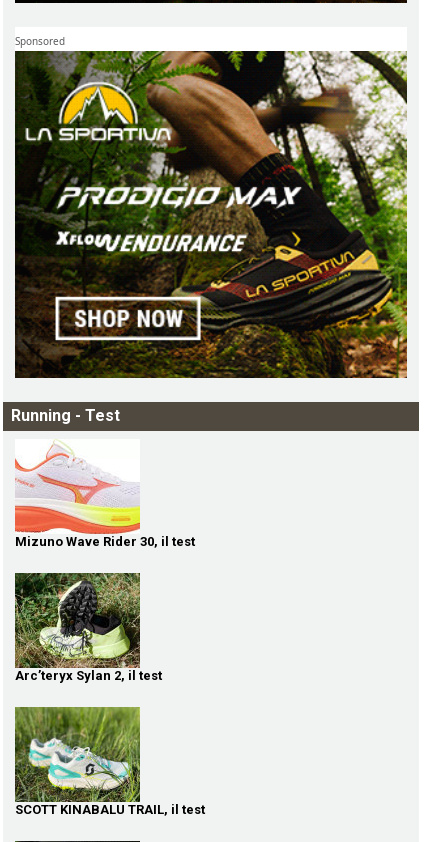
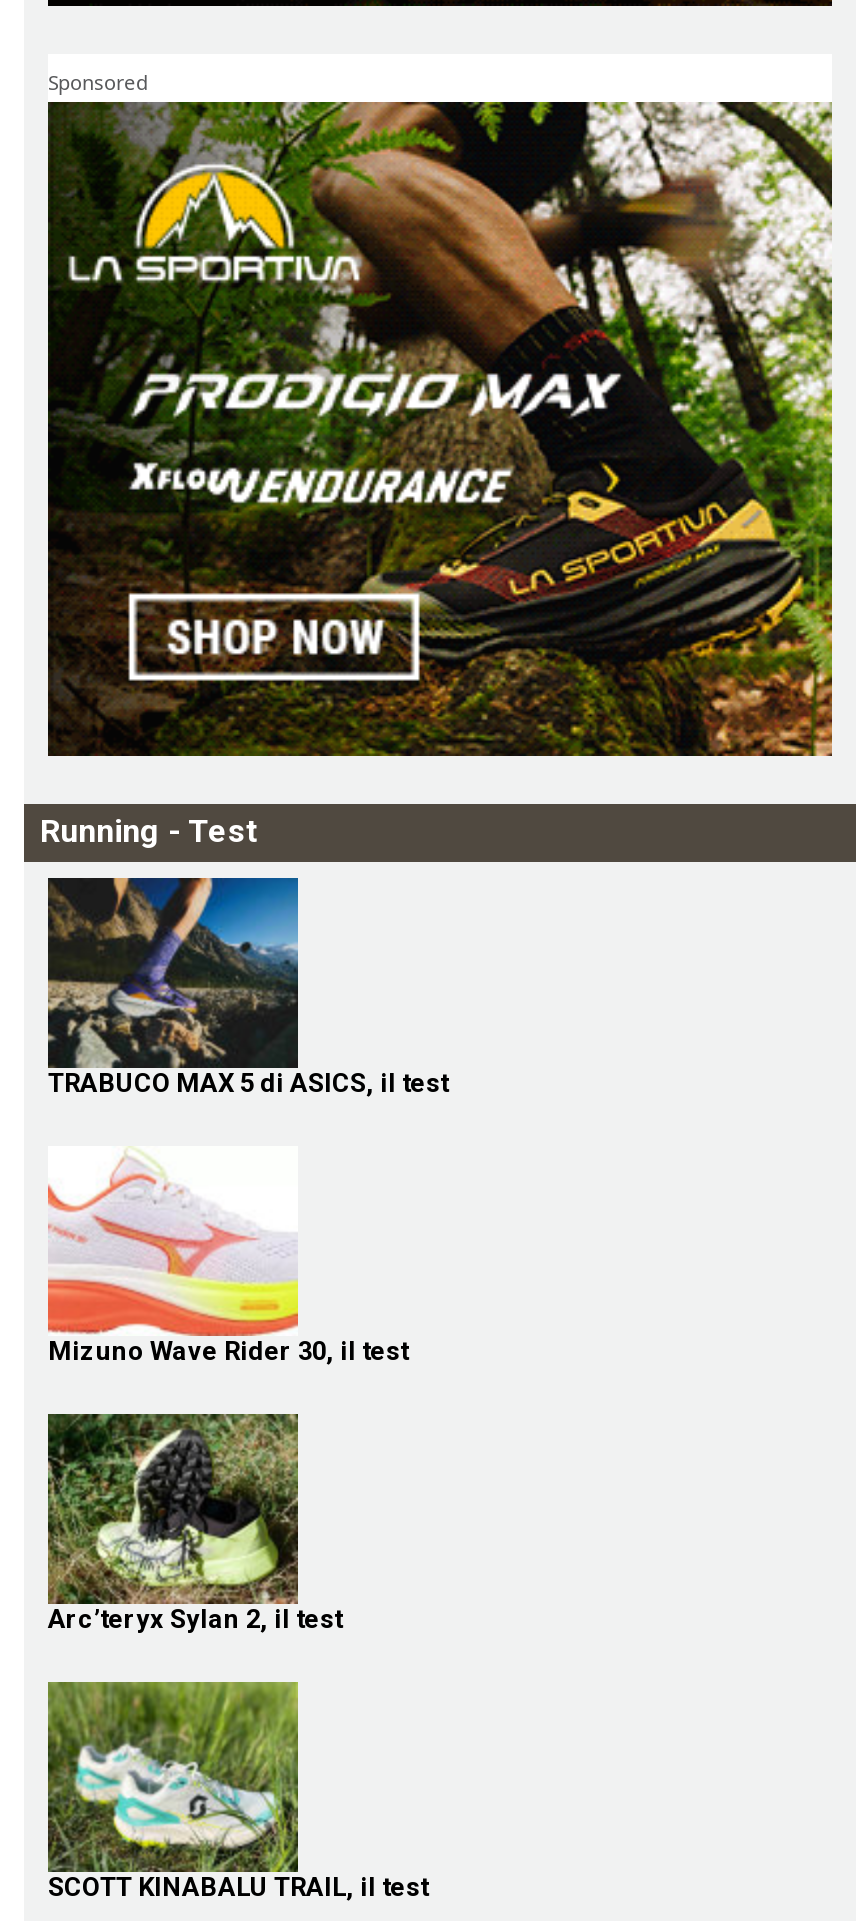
none -> [46,876,448,1098] [image] | TRABUCO MAX 5 di ASICS, il test

